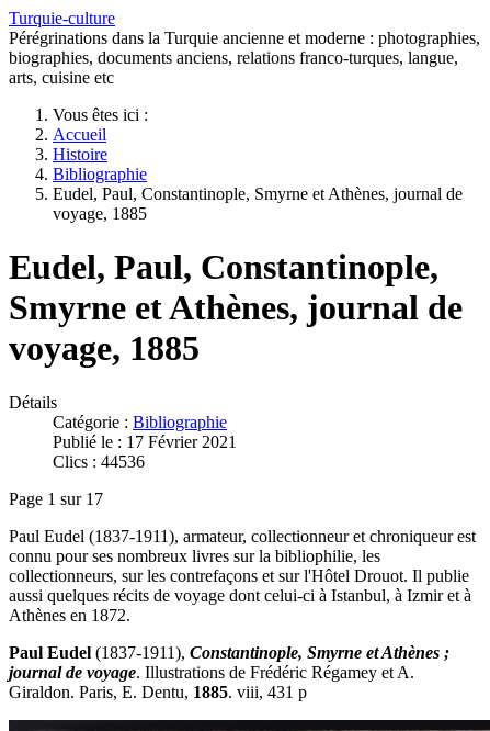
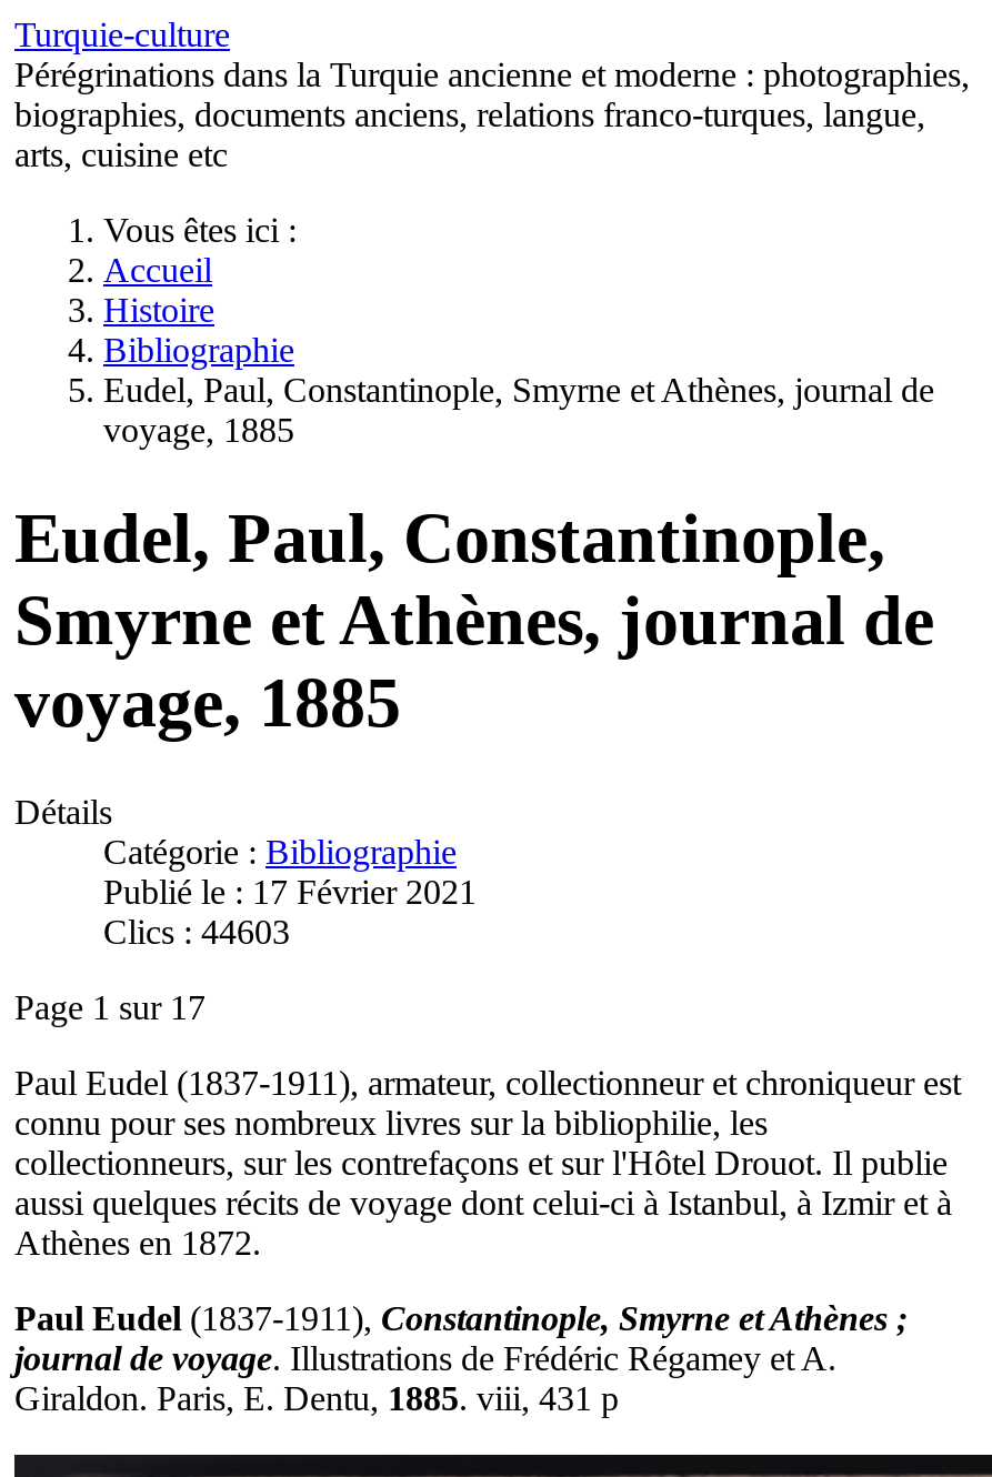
[53,452,145,471] Clics : 44536 -> [103,913,290,950] Clics : 44603

